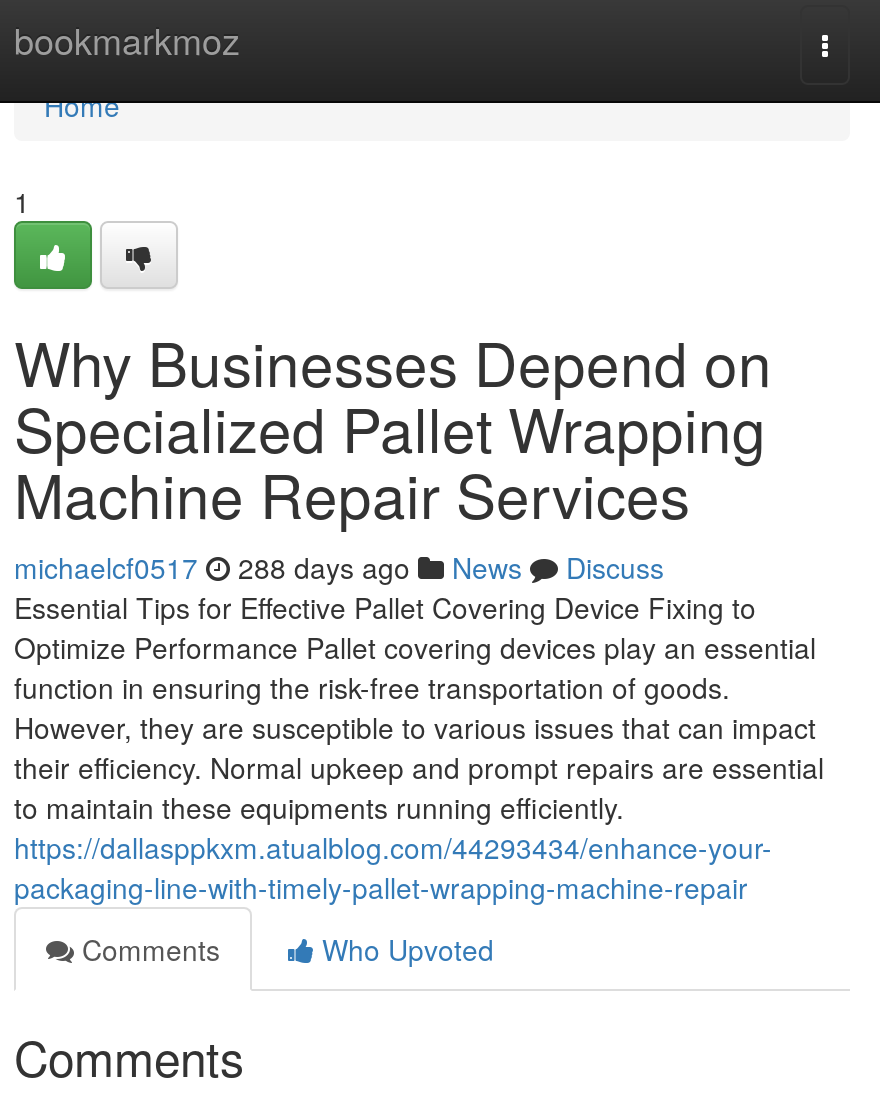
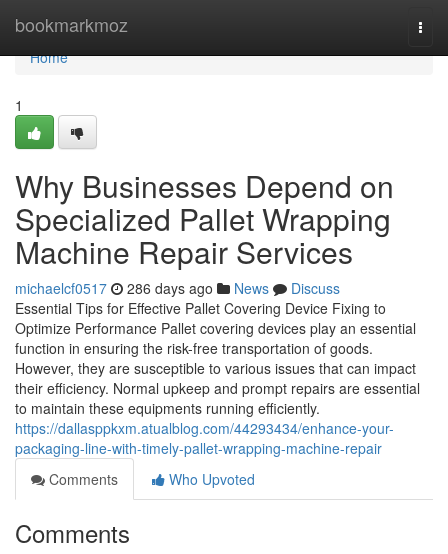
[14,547,664,587] michaelcf0517 288 days ago News Discuss -> [15,278,340,298] michaelcf0517 286 days ago News Discuss

